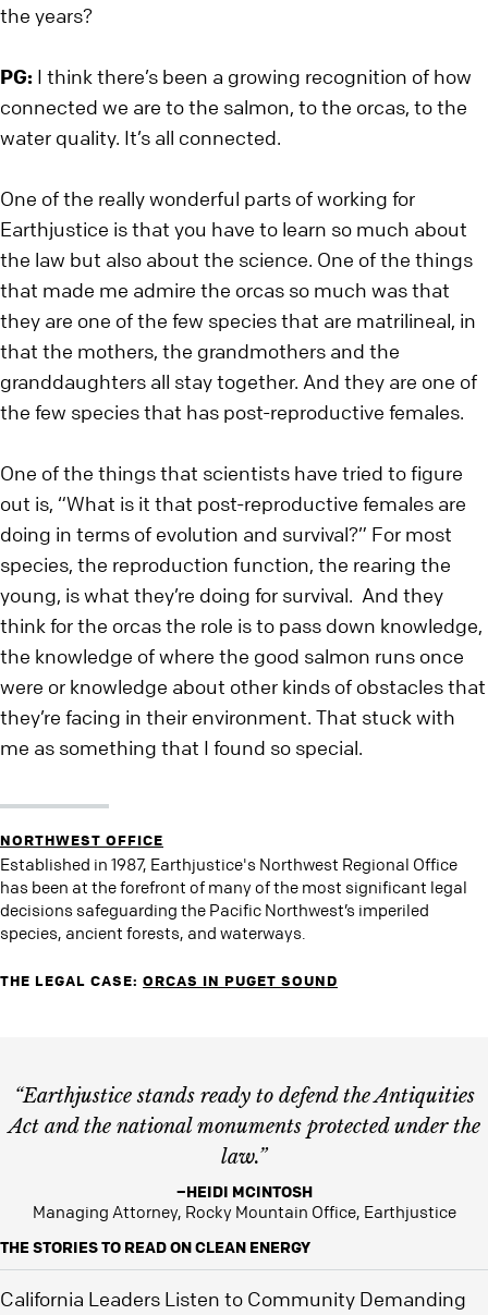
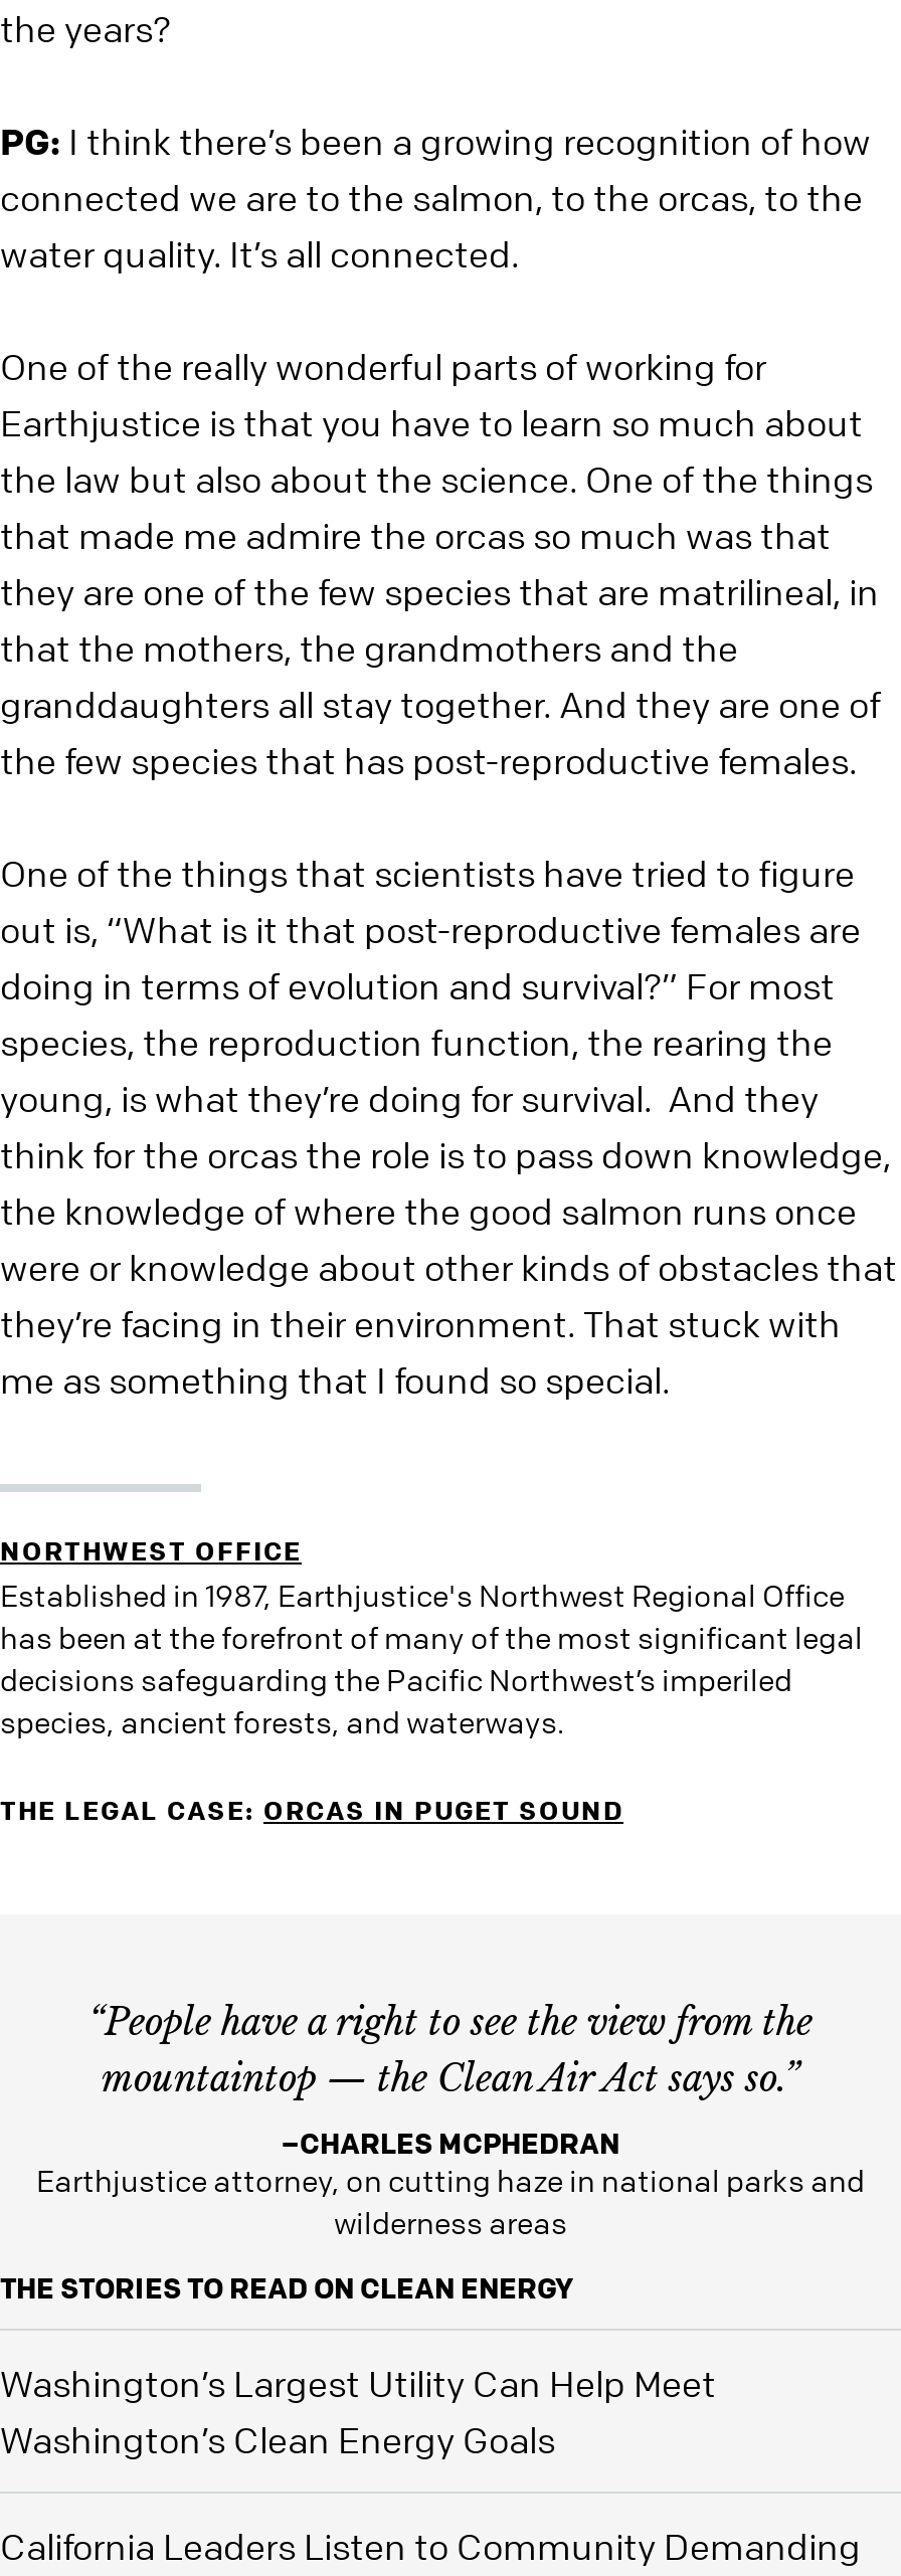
[8,1084,480,1169] “Earthjustice stands ready to defend the Antiquities | Act and the national monuments protected under the | law.” -> [88,2001,813,2101] “People have a right to see the view from the | mountaintop — the Clean Air Act says so.”
[32,1181,456,1222] –HEIDI MCINTOSH | Managing Attorney, Rocky Mountain Office, Earthjustice -> [36,2124,865,2242] –CHARLES MCPHEDRAN | Earthjustice attorney, on cutting haze in national parks and | wilderness areas
none -> [0,2361,716,2461] Washington’s Largest Utility Can Help Meet | Washington’s Clean Energy Goals

